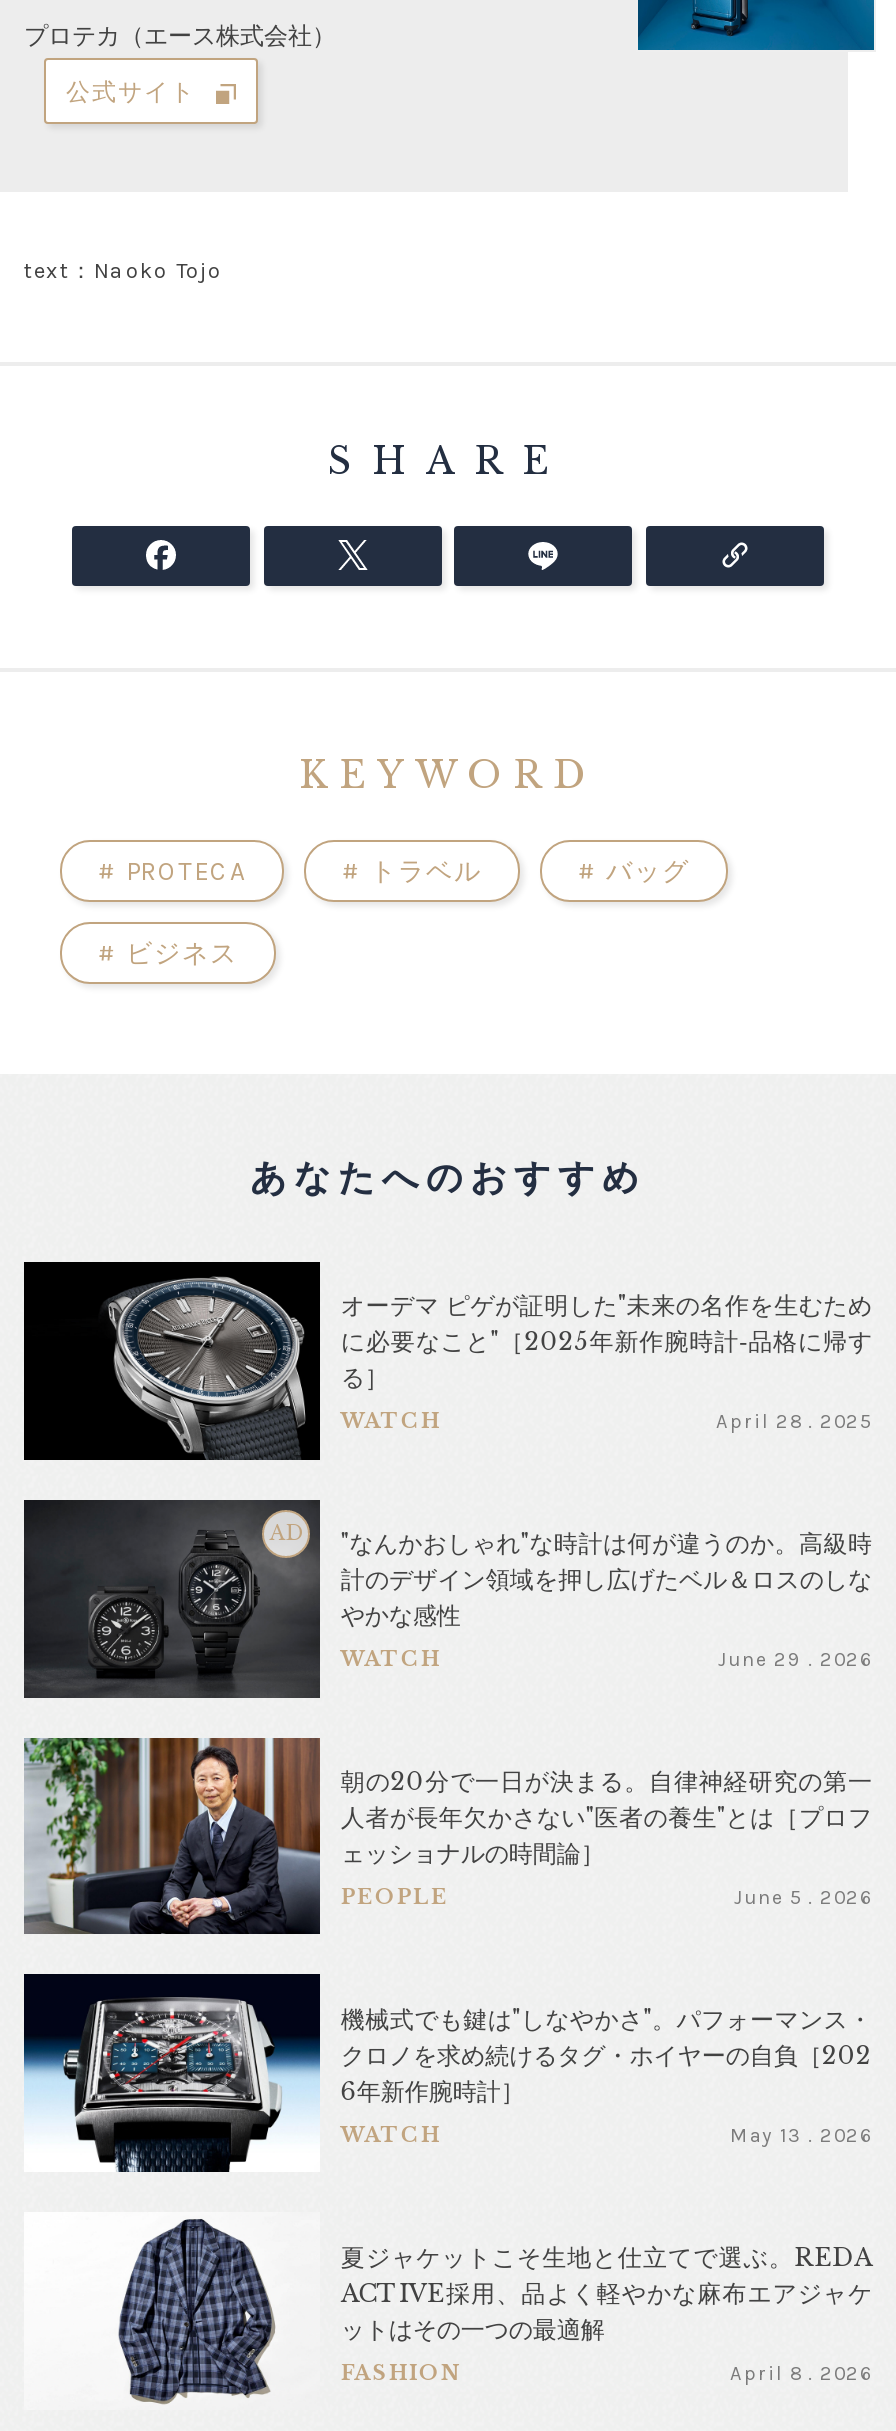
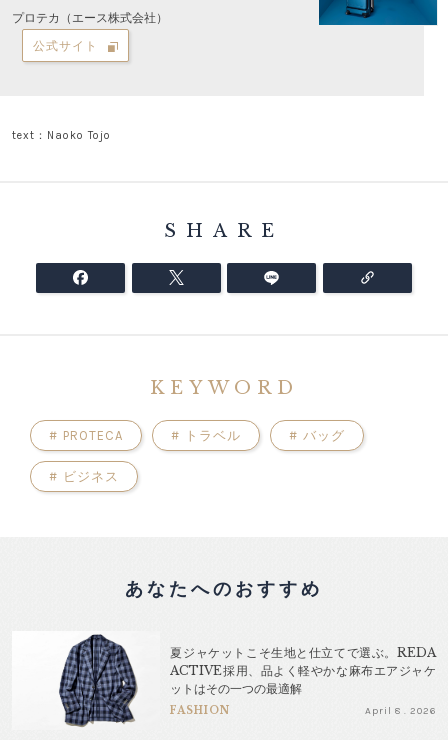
[22,1260,872,1464] [image] | オーデマ ピゲが証明した"未来の名作を生むため | に必要なこと"［2025年新作腕時計‐品格に帰す | る］ | WATCH | April 28 . 2025 -> none
[22,1498,872,1700] [image] | AD | "なんかおしゃれ"な時計は何が違うのか。高級時 | 計のデザイン領域を押し広げたベル＆ロスのしな | やかな感性 | WATCH | June 29 . 2026 -> none
[22,1736,872,1938] [image] | 朝の20分で一日が決まる。自律神経研究の第一 | 人者が長年欠かさない"医者の養生"とは［プロフ | ェッショナルの時間論］ | PEOPLE | June 5 . 2026 -> none
[22,1972,872,2176] [image] | 機械式でも鍵は"しなやかさ"。パフォーマンス・ | クロノを求め続けるタグ・ホイヤーの自負［202 | 6年新作腕時計］ | WATCH | May 13 . 2026 -> none

